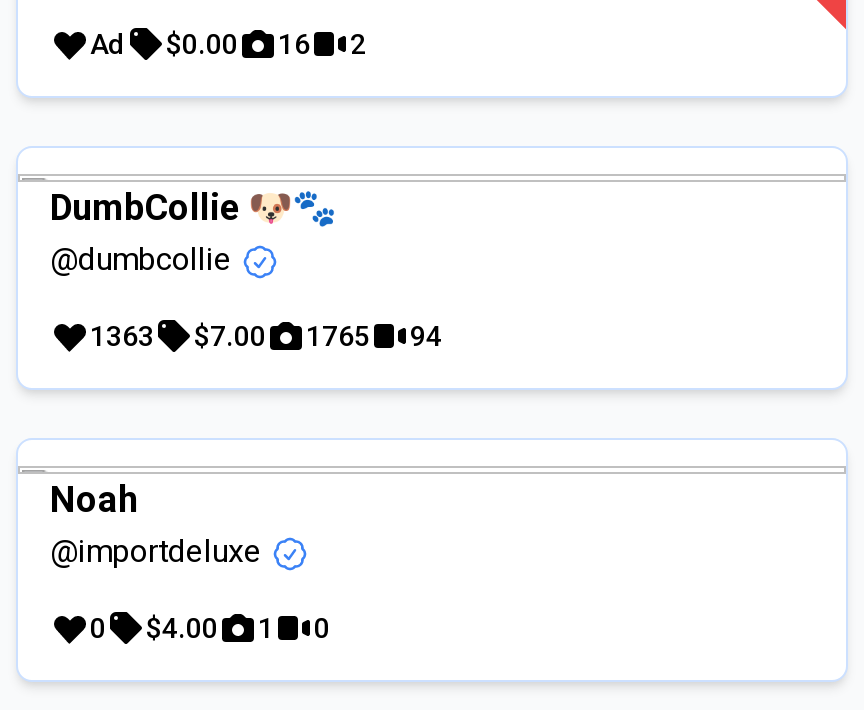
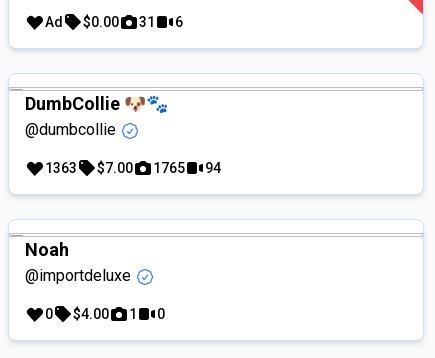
[278,28,310,60] 16 -> [139,14,155,30] 31
[350,28,366,60] 2 -> [175,14,183,30] 6

